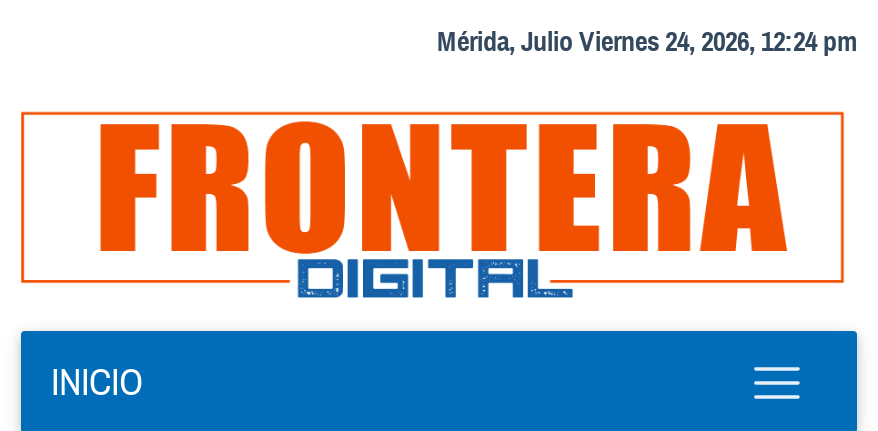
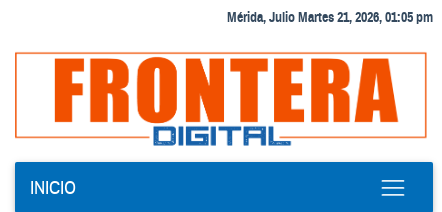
[437,25,857,59] Mérida, Julio Viernes 24, 2026, 12:24 pm -> [227,9,433,26] Mérida, Julio Martes 21, 2026, 01:05 pm

